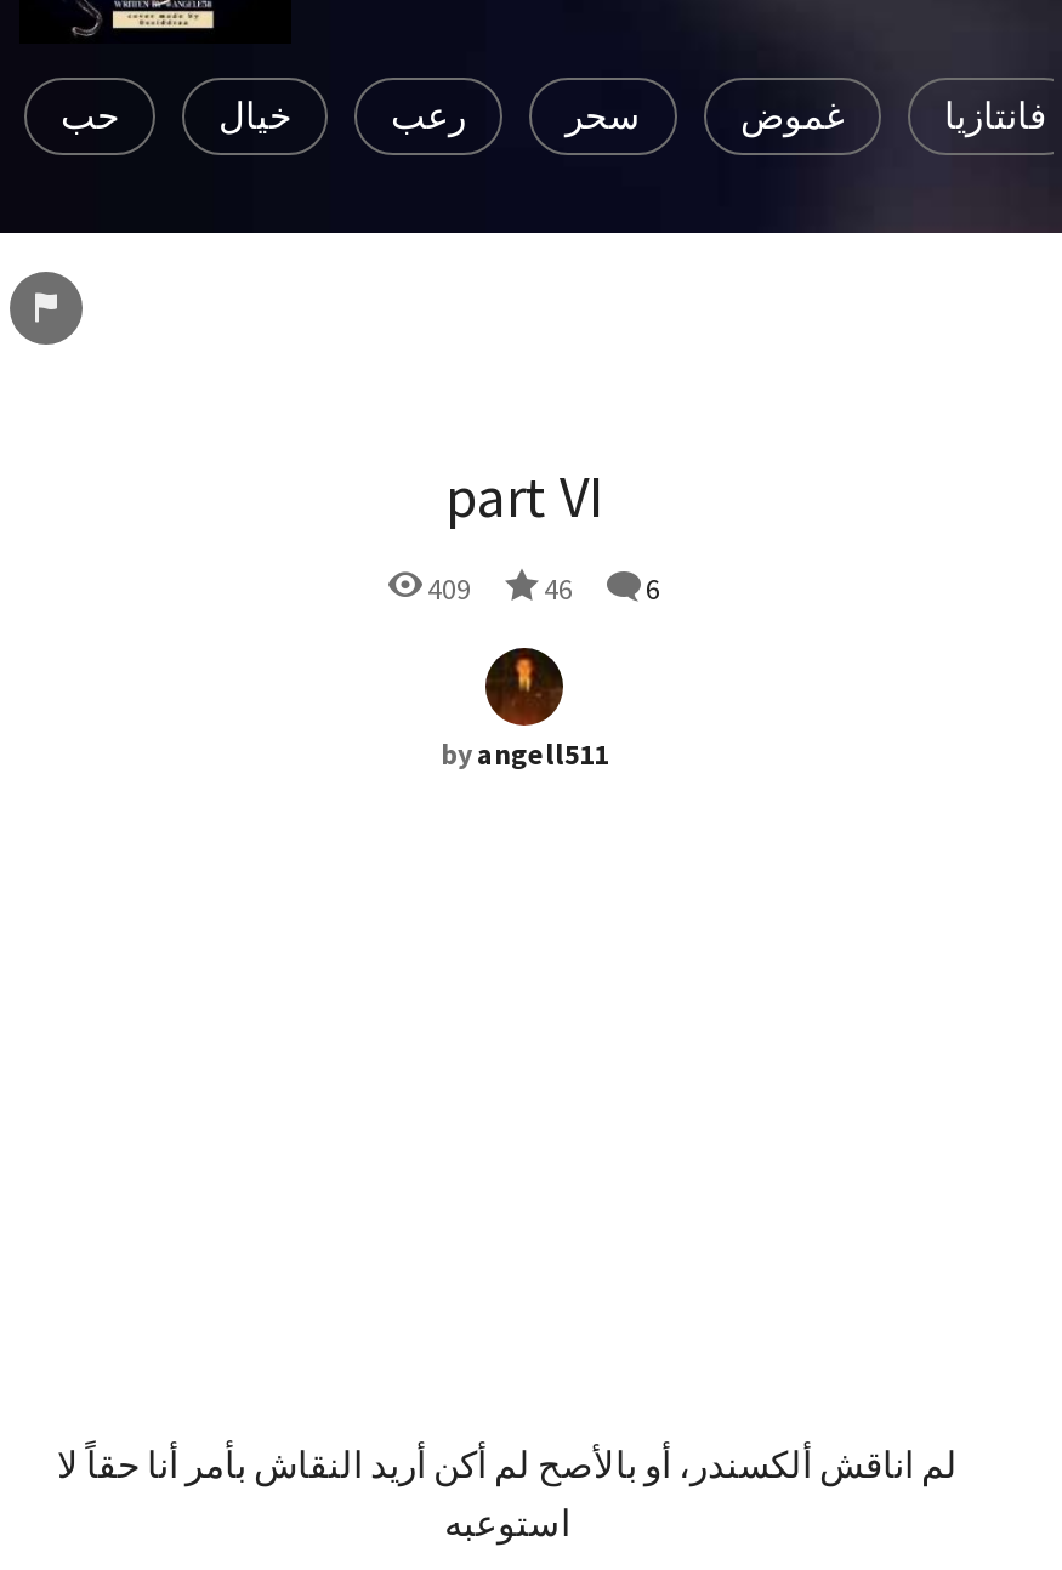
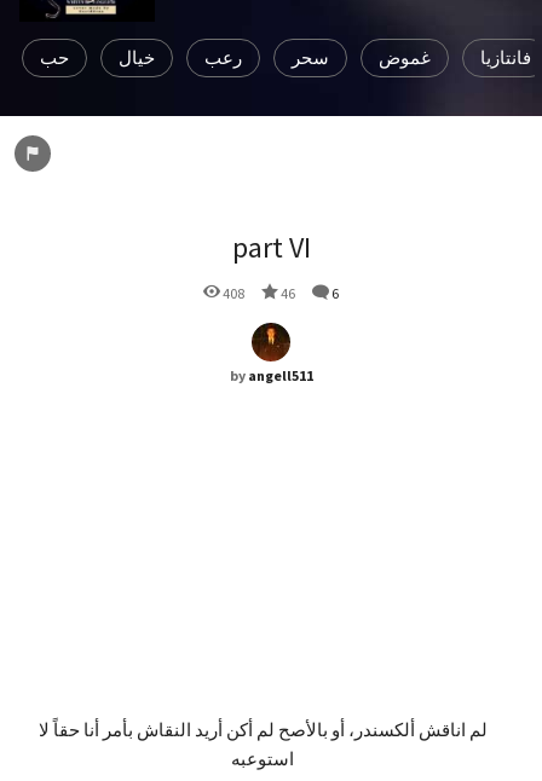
[422,570,660,607] 409 46 6 -> [220,284,339,302] 408 46 6

